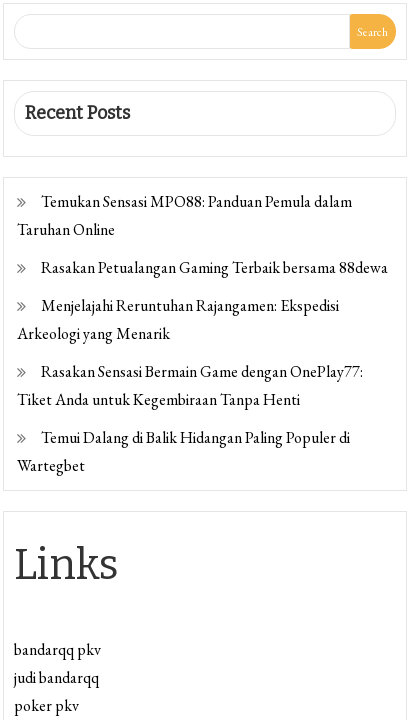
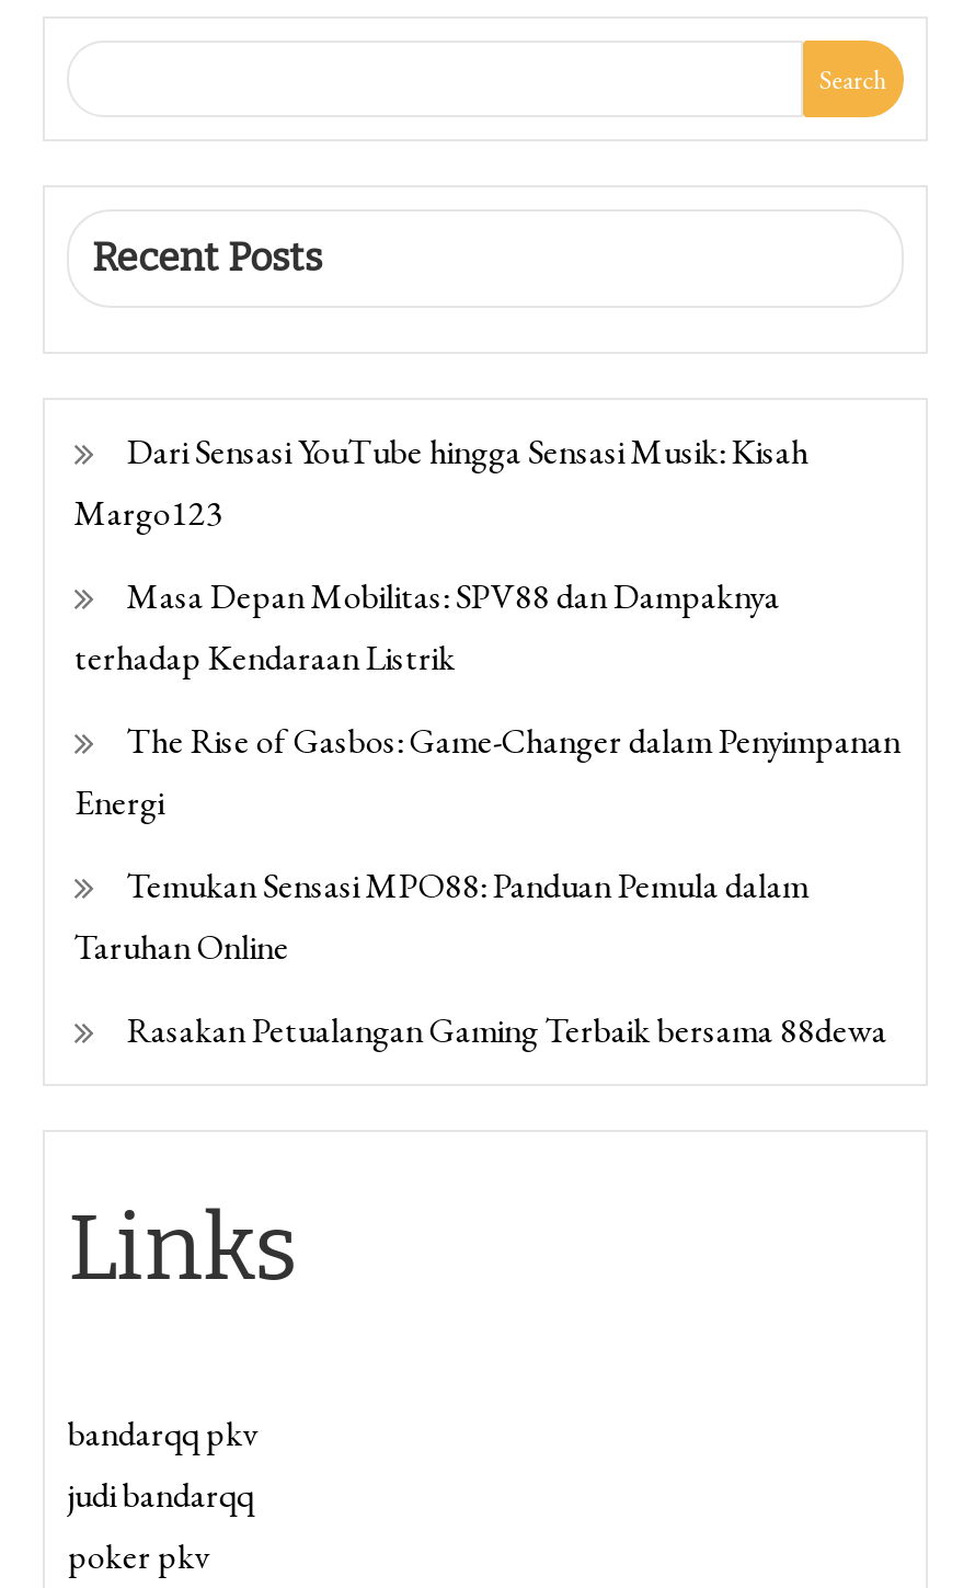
none -> [74,429,900,825] Dari Sensasi YouTube hingga Sensasi Musik: Kisah | Margo123 | Masa Depan Mobilitas: SPV88 dan Dampaknya | terhadap Kendaraan Listrik | The Rise of Gasbos: Game-Changer dalam Penyimpanan | Energi
moved [17,191,388,278] -> [74,863,887,1053]: Temukan Sensasi MPO88: Panduan Pemula dalam | Taruhan Online | Rasakan Petualangan Gaming Terbaik bersama 88dewa
[17,295,363,476] Menjelajahi Reruntuhan Rajangamen: Ekspedisi | Arkeologi yang Menarik | Rasakan Sensasi Bermain Game dengan OnePlay77: | Tiket Anda untuk Kegembiraan Tanpa Henti | Temui Dalang di Balik Hidangan Paling Populer di | Wartegbet -> none

